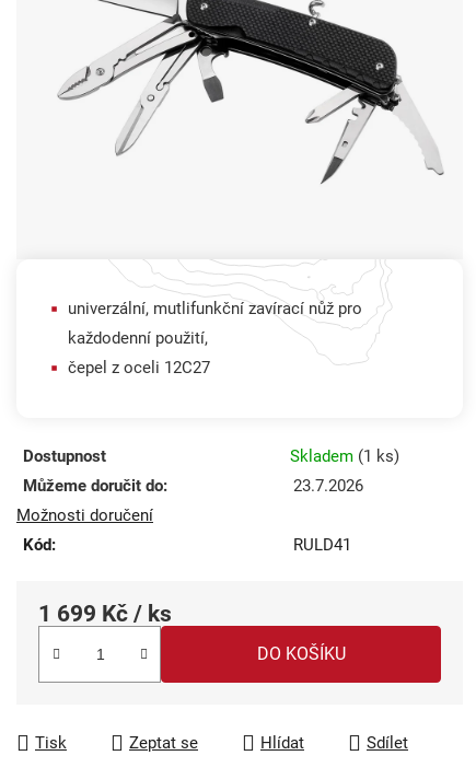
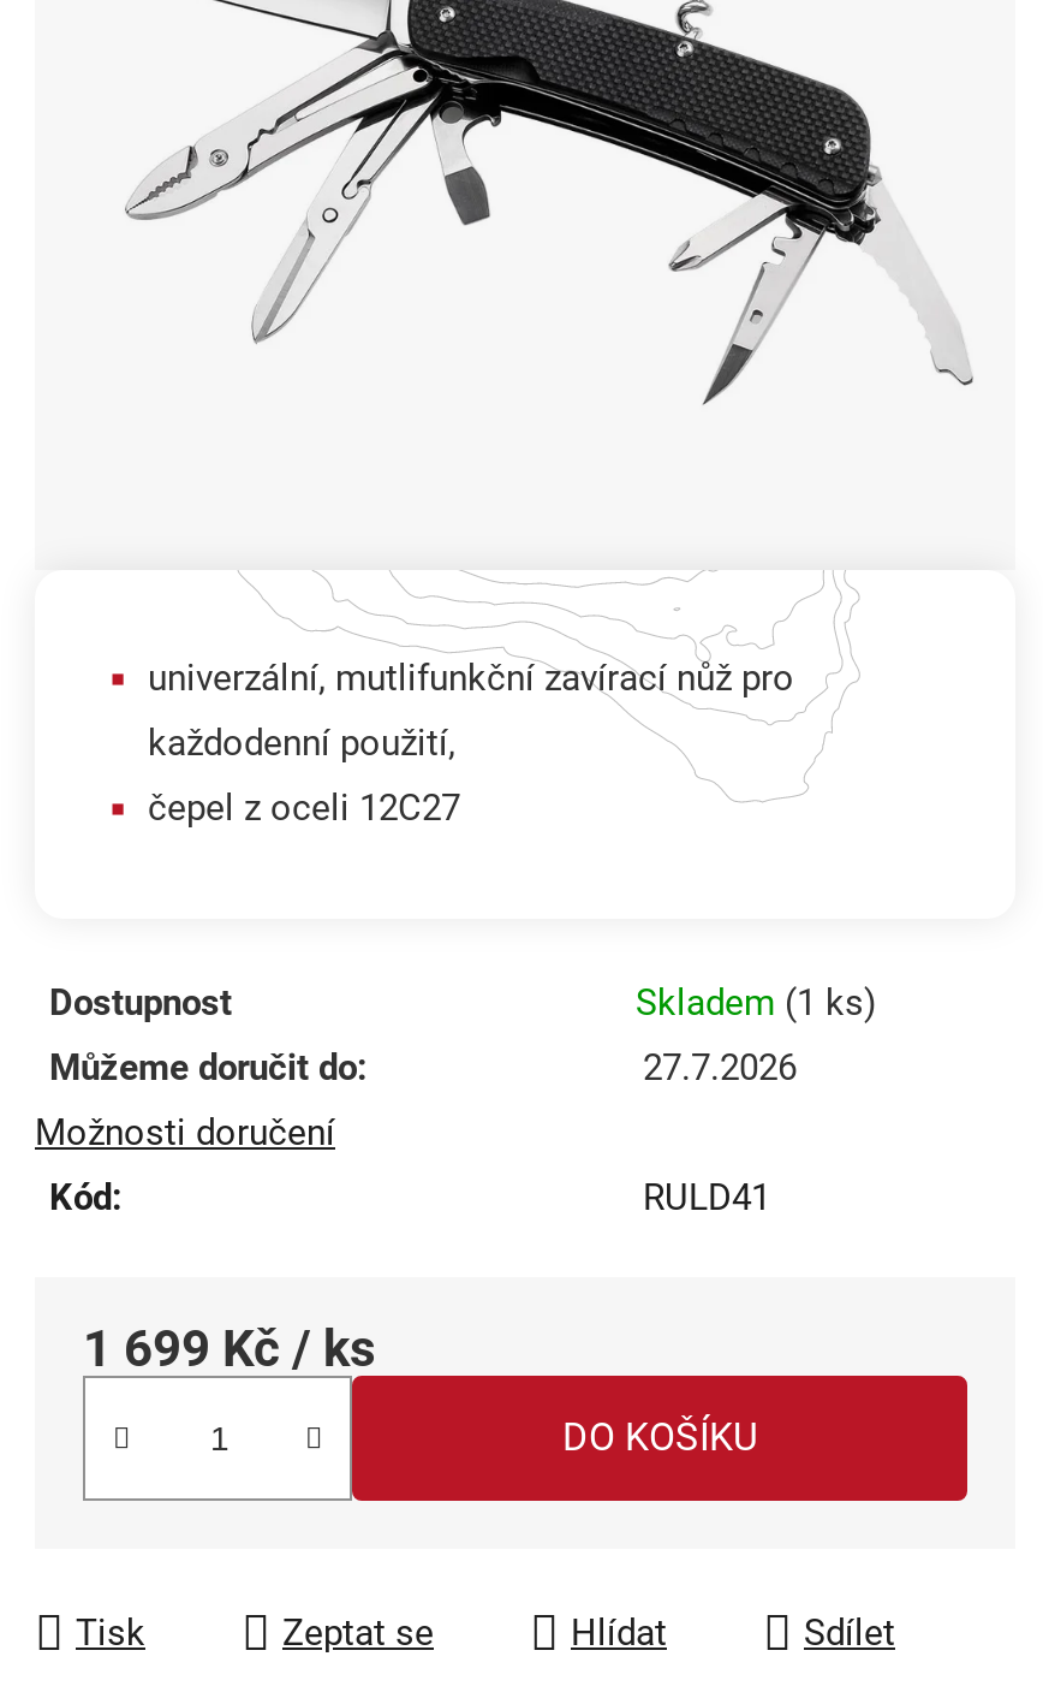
[293,475,363,495] 23.7.2026 -> [643,1045,797,1089] 27.7.2026

